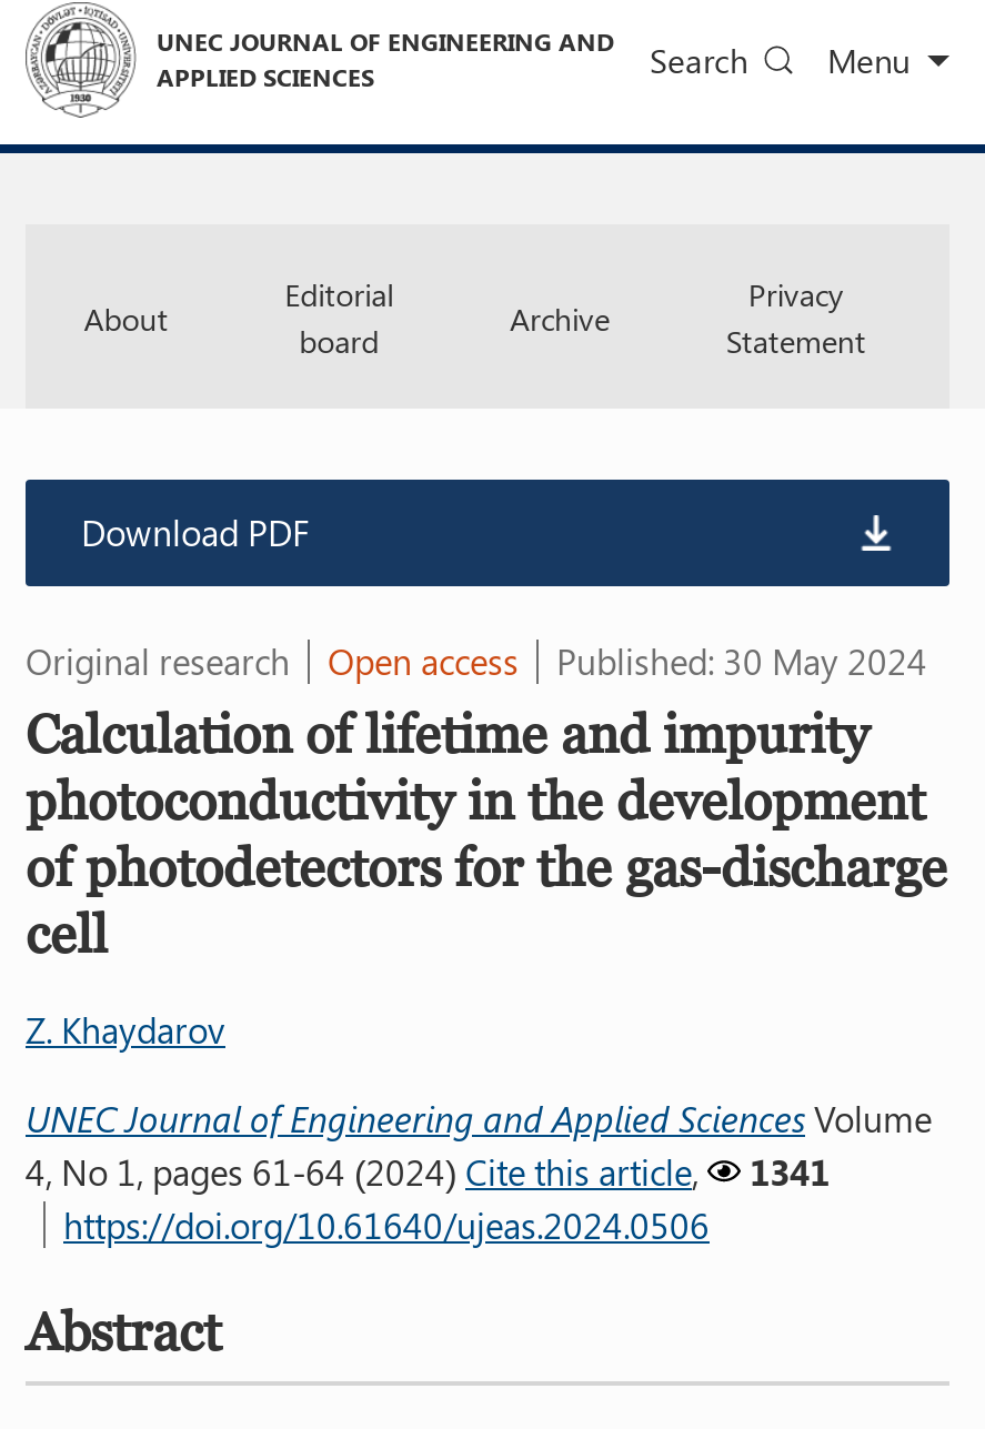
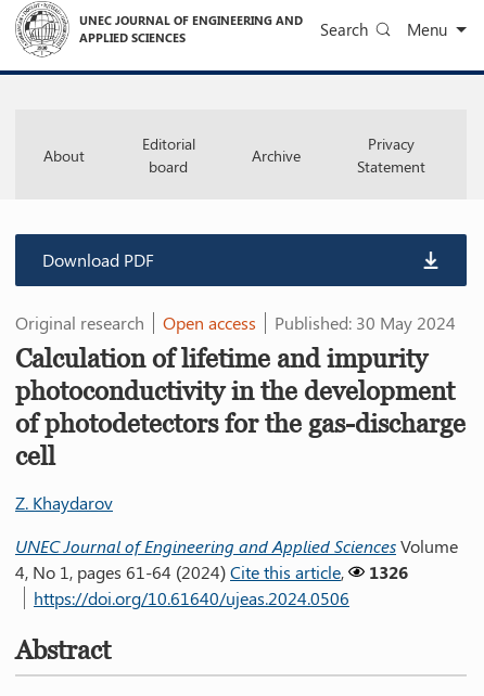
[26,1149,830,1195] 4, No 1, pages 61-64 (2024) Cite this article, 1341 -> [15,561,408,584] 4, No 1, pages 61-64 (2024) Cite this article, 1326

